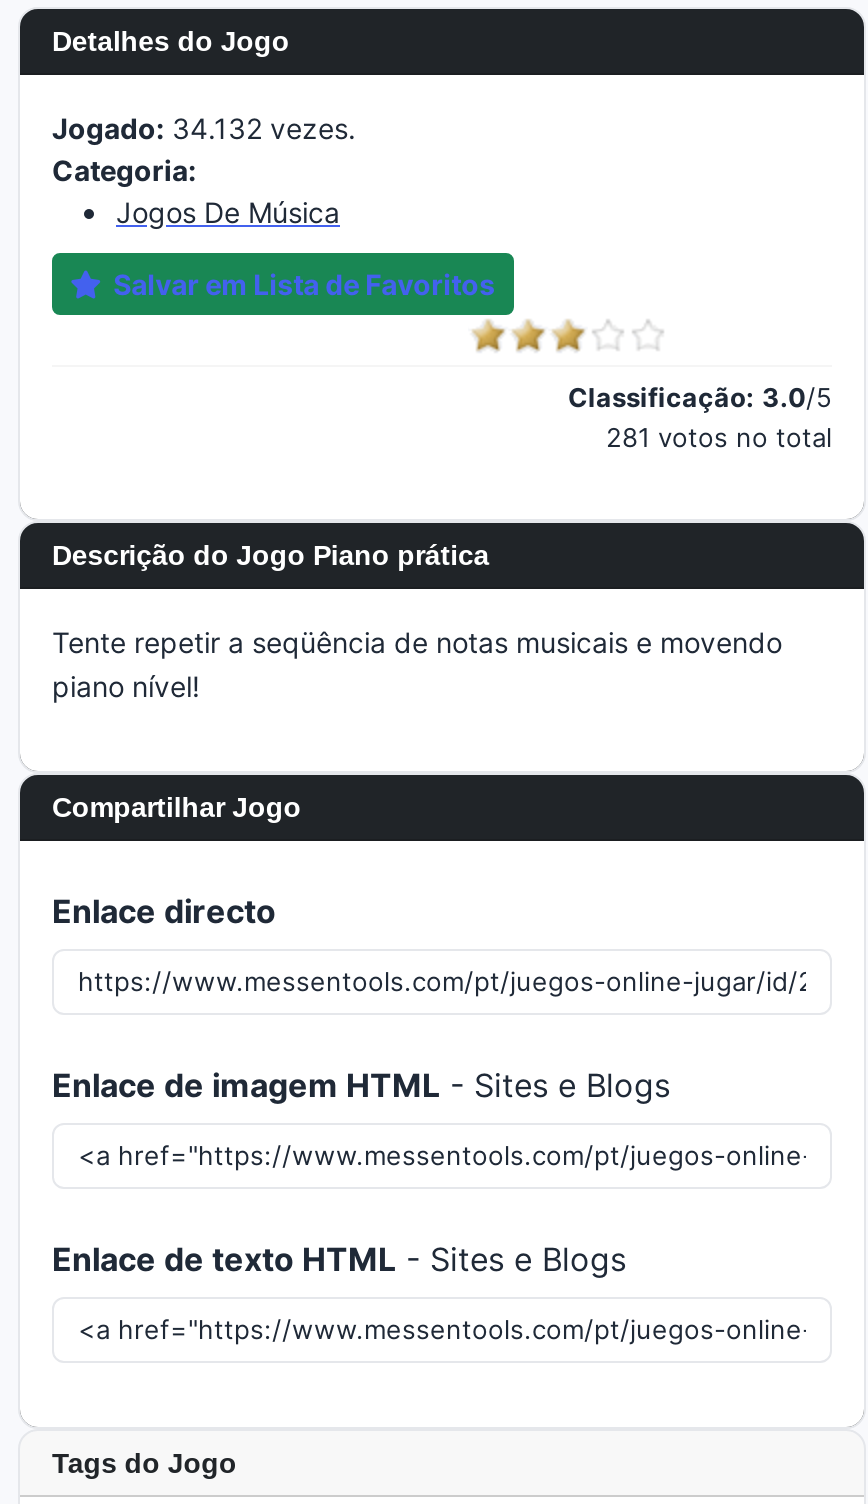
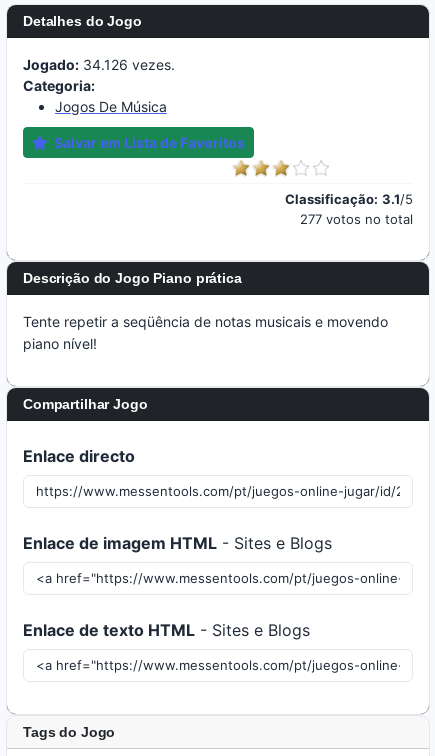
[52,111,356,145] Jogado: 34.132 vezes. -> [23,56,175,73] Jogado: 34.126 vezes.
[568,381,832,413] Classificação: 3.0/5 -> [285,191,413,207] Classificação: 3.1/5
[606,421,832,453] 281 votos no total -> [300,211,413,227] 277 votos no total

